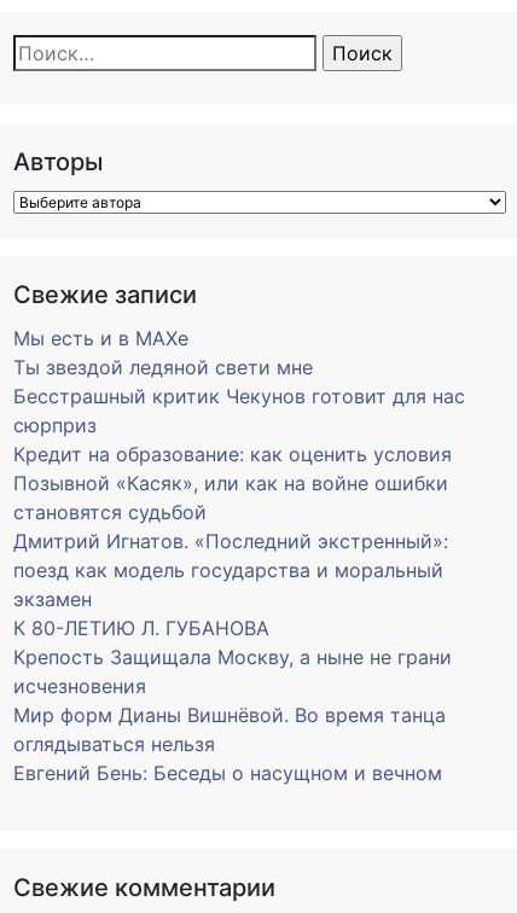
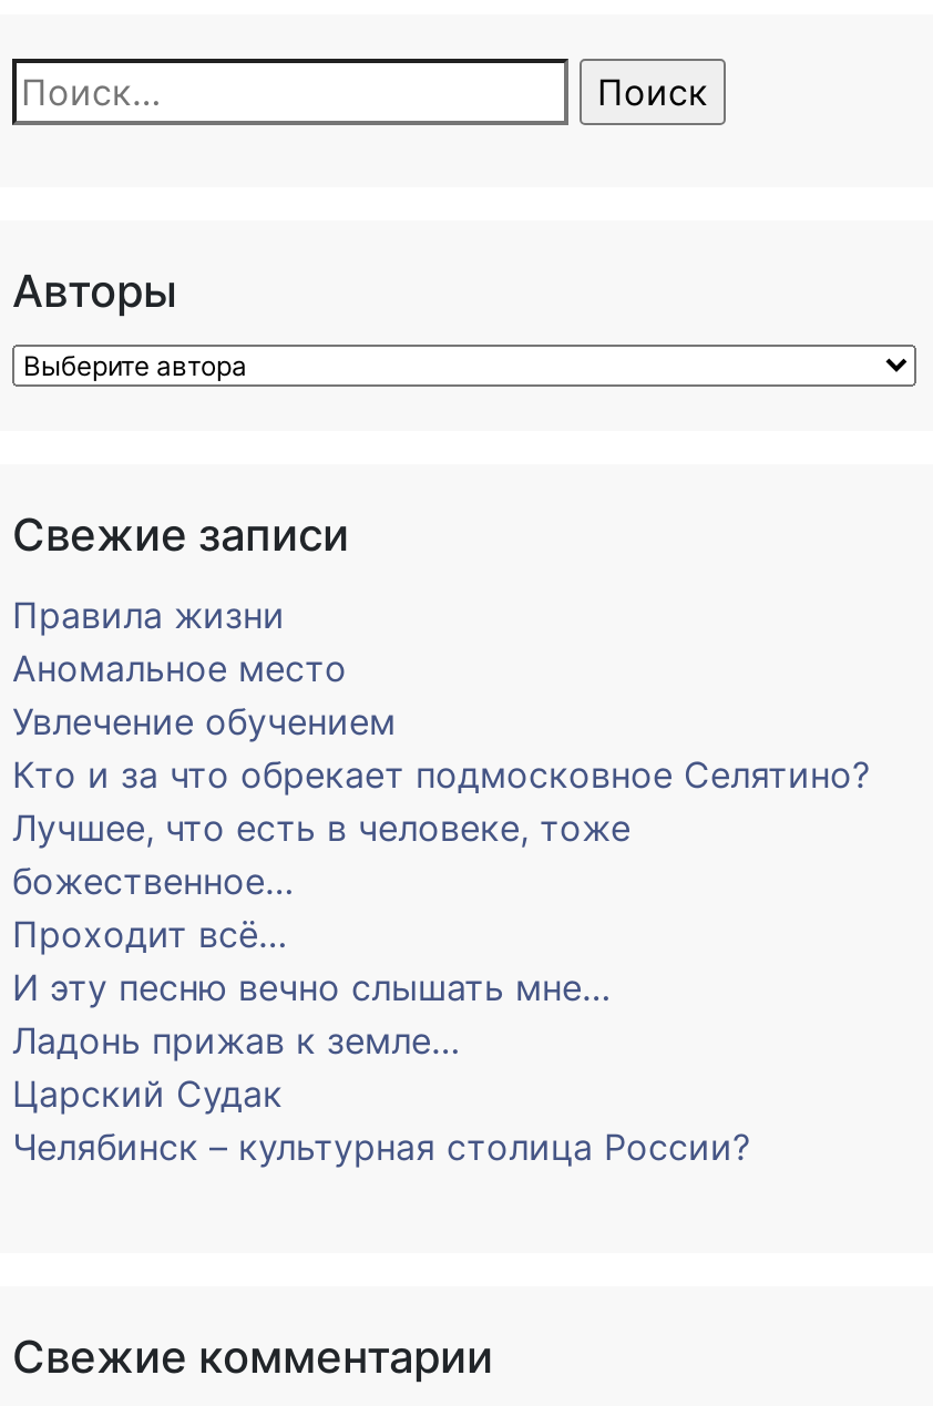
[13,326,465,785] Мы есть и в MAXe | Ты звездой ледяной свети мне | Бесстрашный критик Чекунов готовит для нас | сюрприз | Кредит на образование: как оценить условия | Позывной «Касяк», или как на войне ошибки | становятся судьбой | Дмитрий Игнатов. «Последний экстренный»: | поезд как модель государства и моральный | экзамен | К 80-ЛЕТИЮ Л. ГУБАНОВА | Крепость Защищала Москву, а ныне не грани | исчезновения | Мир форм Дианы Вишнёвой. Во время танца | оглядываться нельзя | Евгений Бень: Беседы о насущном и вечном -> [12,593,870,1170] Правила жизни | Аномальное место | Увлечение обучением | Кто и за что обрекает подмосковное Селятино? | Лучшее, что есть в человеке, тоже | божественное… | Проходит всё… | И эту песню вечно слышать мне… | Ладонь прижав к земле… | Царский Судак | Челябинск – культурная столица России?

